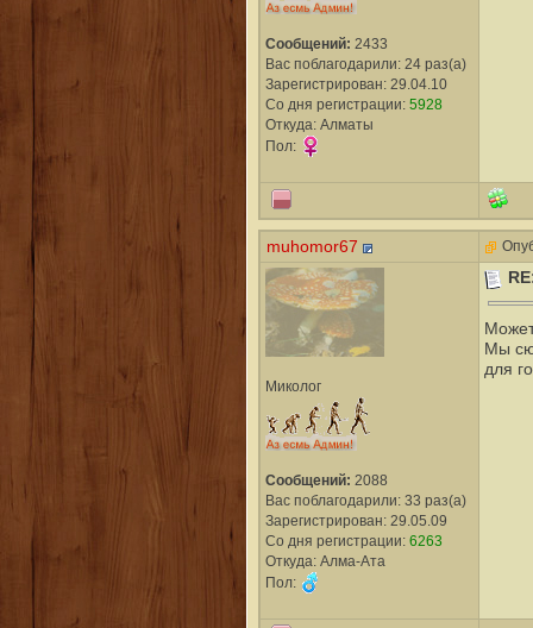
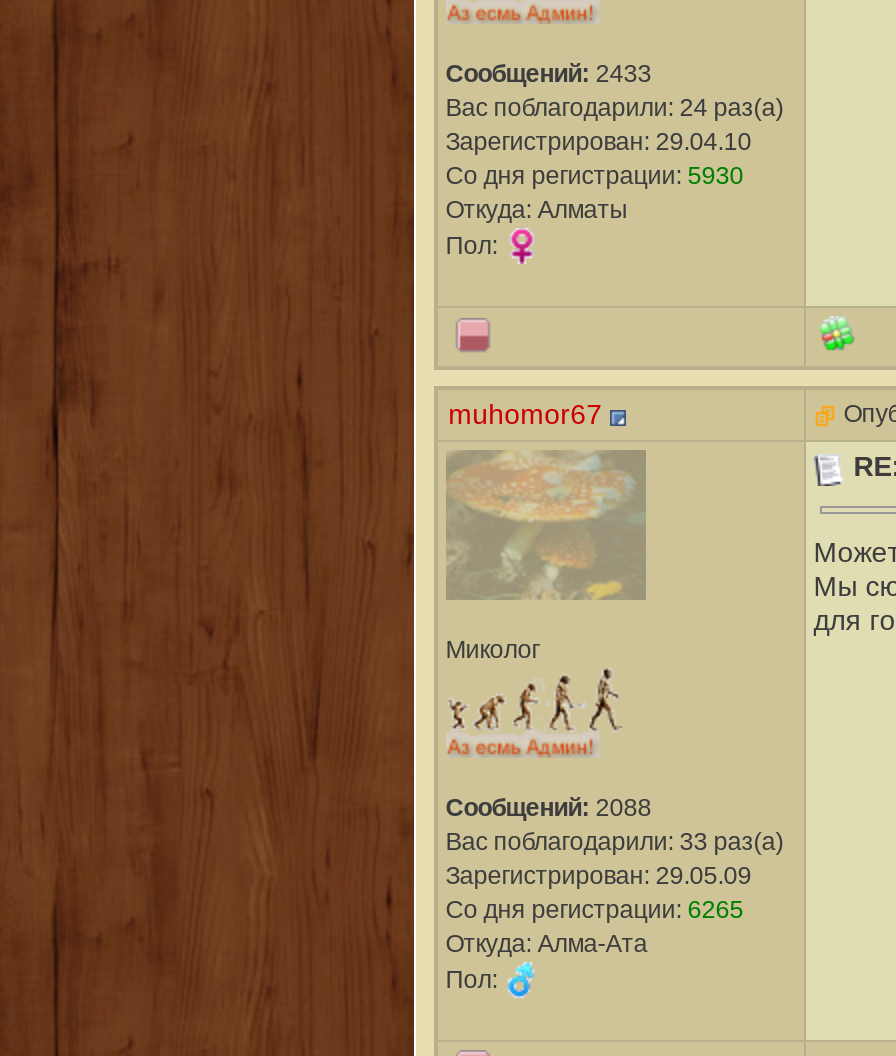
[265,97,442,113] Со дня регистрации: 5928 -> [446,163,744,191] Со дня регистрации: 5930
[265,533,442,550] Со дня регистрации: 6263 -> [446,897,744,925] Со дня регистрации: 6265

